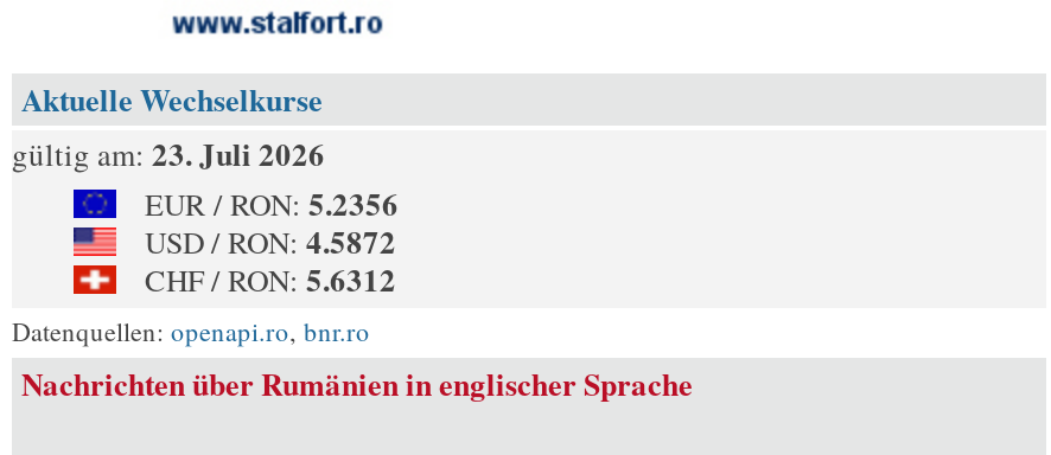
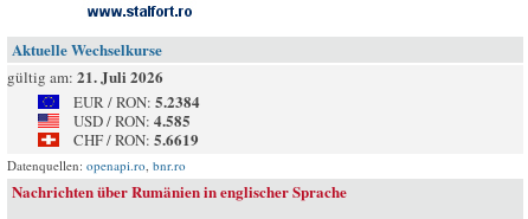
[12,130,325,175] gültig am: 23. Juli 2026 -> [7,65,163,88] gültig am: 21. Juli 2026
[145,180,399,225] EUR / RON: 5.2356 -> [73,90,200,112] EUR / RON: 5.2384
[145,218,396,263] USD / RON: 4.5872 -> [73,109,191,131] USD / RON: 4.585
[145,256,396,301] CHF / RON: 5.6312 -> [73,128,199,150] CHF / RON: 5.6619

